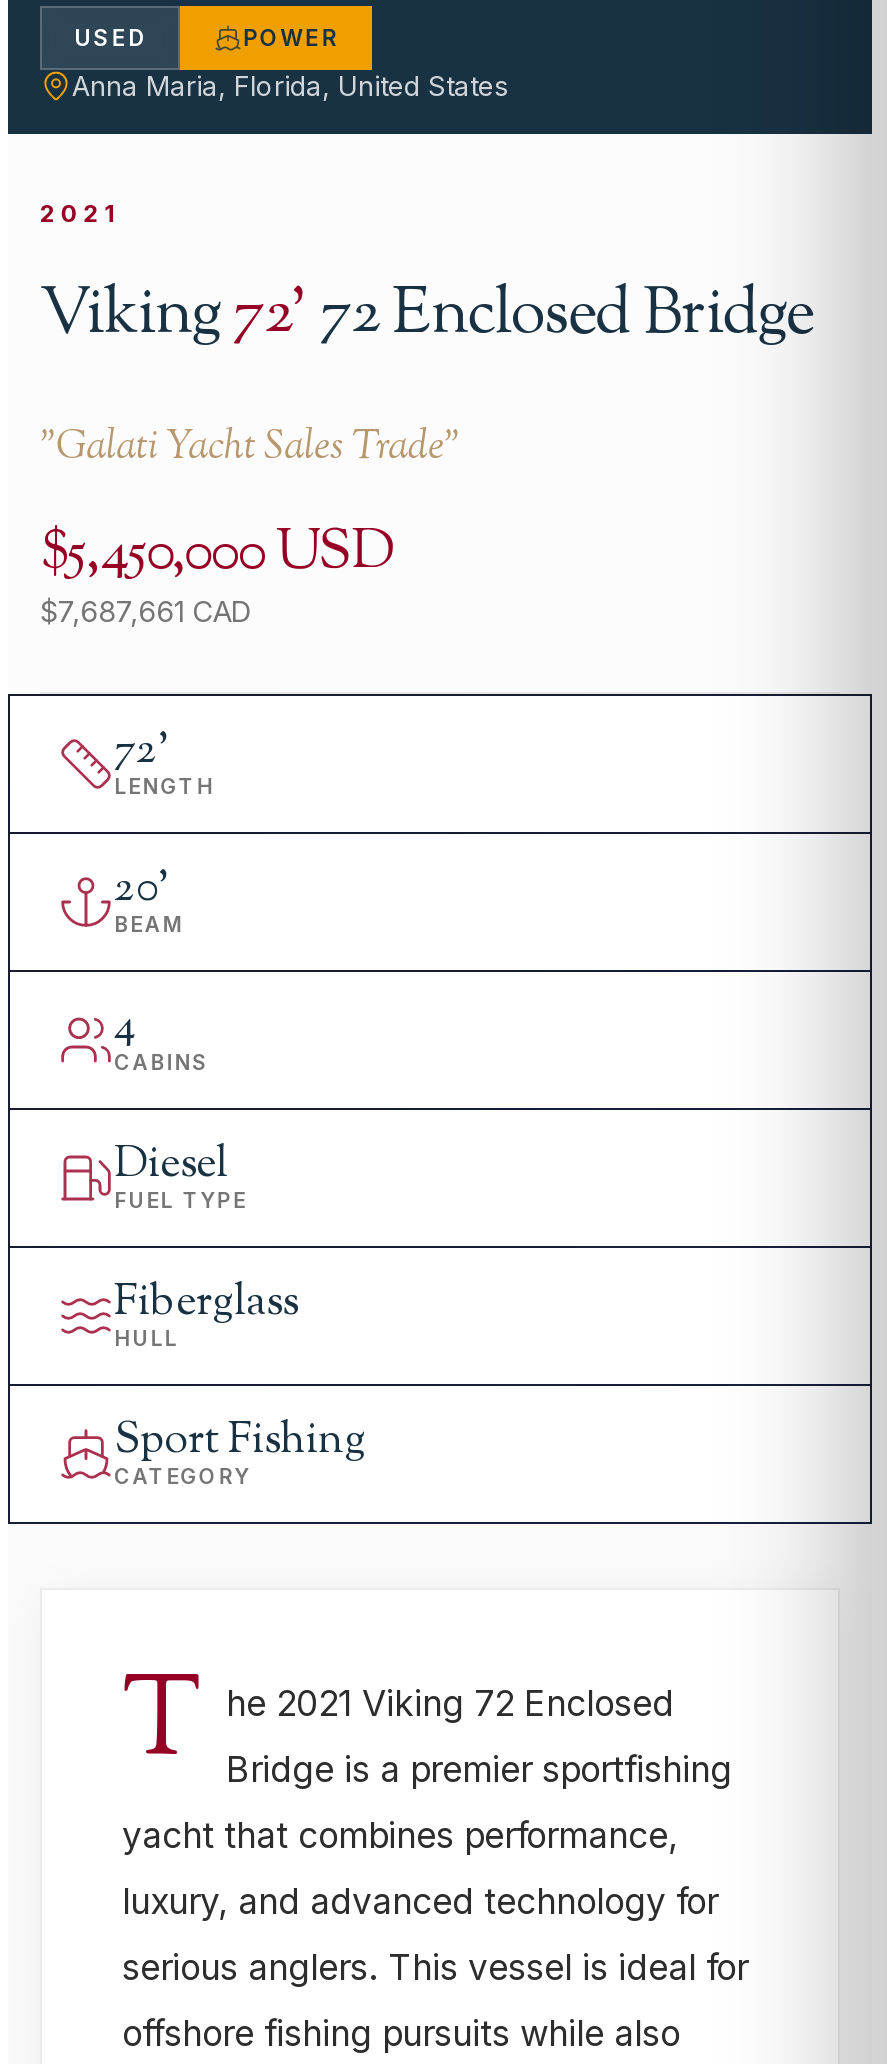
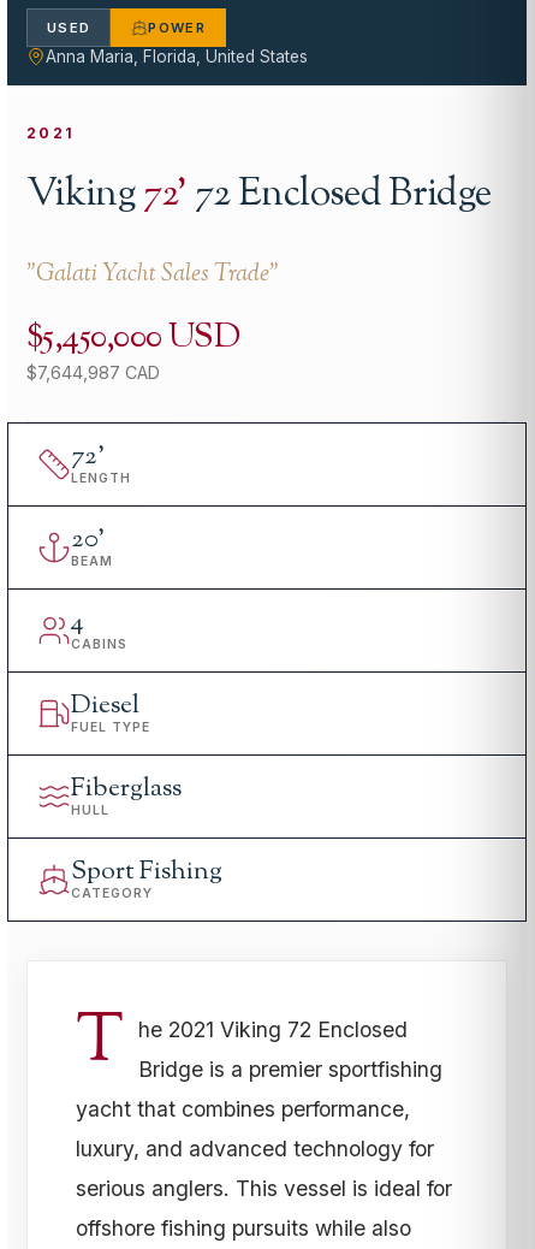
[40,594,250,628] $7,687,661 CAD -> [26,362,160,382] $7,644,987 CAD

